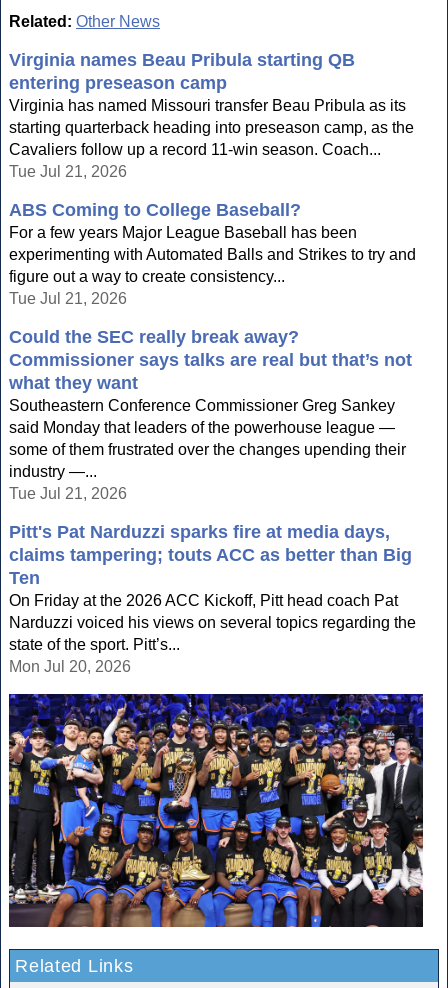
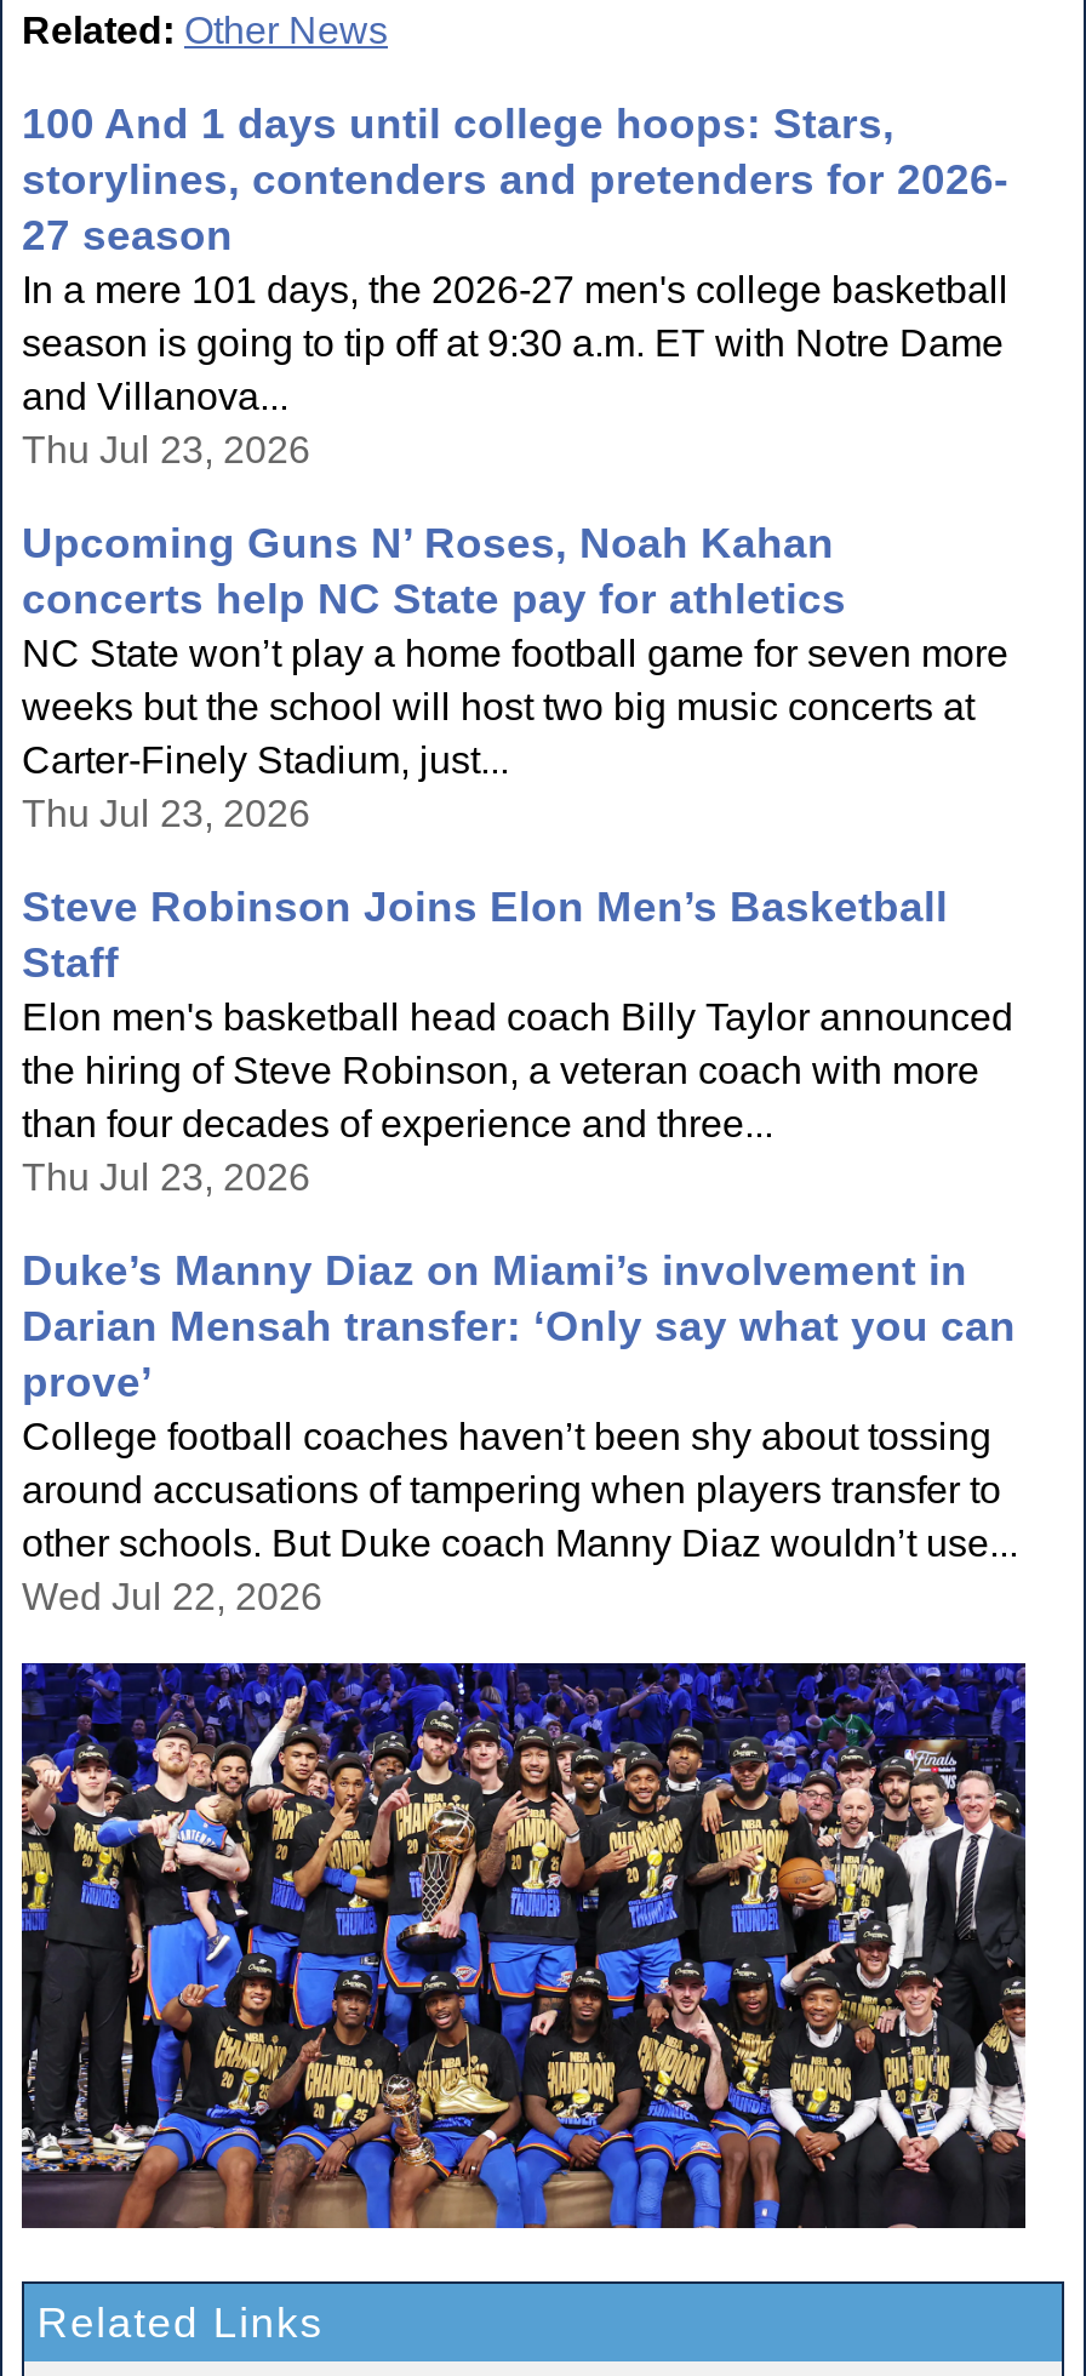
[9,50,414,180] Virginia names Beau Pribula starting QB | entering preseason camp | Virginia has named Missouri transfer Beau Pribula as its | starting quarterback heading into preseason camp, as the | Cavaliers follow up a record 11-win season. Coach... | Tue Jul 21, 2026 -> [22,99,1008,470] 100 And 1 days until college hoops: Stars, | storylines, contenders and pretenders for 2026- | 27 season | In a mere 101 days, the 2026-27 men's college basketball | season is going to tip off at 9:30 a.m. ET with Notre Dame | and Villanova... | Thu Jul 23, 2026
[9,200,416,307] ABS Coming to College Baseball? | For a few years Major League Baseball has been | experimenting with Automated Balls and Strikes to try and | figure out a way to create consistency... | Tue Jul 21, 2026 -> [22,519,1008,834] Upcoming Guns N’ Roses, Noah Kahan | concerts help NC State pay for athletics | NC State won’t play a home football game for seven more | weeks but the school will host two big music concerts at | Carter-Finely Stadium, just... | Thu Jul 23, 2026
[9,327,412,502] Could the SEC really break away? | Commissioner says talks are real but that’s not | what they want | Southeastern Conference Commissioner Greg Sankey | said Monday that leaders of the powerhouse league — | some of them frustrated over the changes upending their | industry —... | Tue Jul 21, 2026 -> [22,883,1013,1198] Steve Robinson Joins Elon Men’s Basketball | Staff | Elon men's basketball head coach Billy Taylor announced | the hiring of Steve Robinson, a veteran coach with more | than four decades of experience and three... | Thu Jul 23, 2026
[9,522,416,675] Pitt's Pat Narduzzi sparks fire at media days, | claims tampering; touts ACC as better than Big | Ten | On Friday at the 2026 ACC Kickoff, Pitt head coach Pat | Narduzzi voiced his views on several topics regarding the | state of the sport. Pitt’s... | Mon Jul 20, 2026 -> [22,1246,1018,1617] Duke’s Manny Diaz on Miami’s involvement in | Darian Mensah transfer: ‘Only say what you can | prove’ | College football coaches haven’t been shy about tossing | around accusations of tampering when players transfer to | other schools. But Duke coach Manny Diaz wouldn’t use... | Wed Jul 22, 2026

